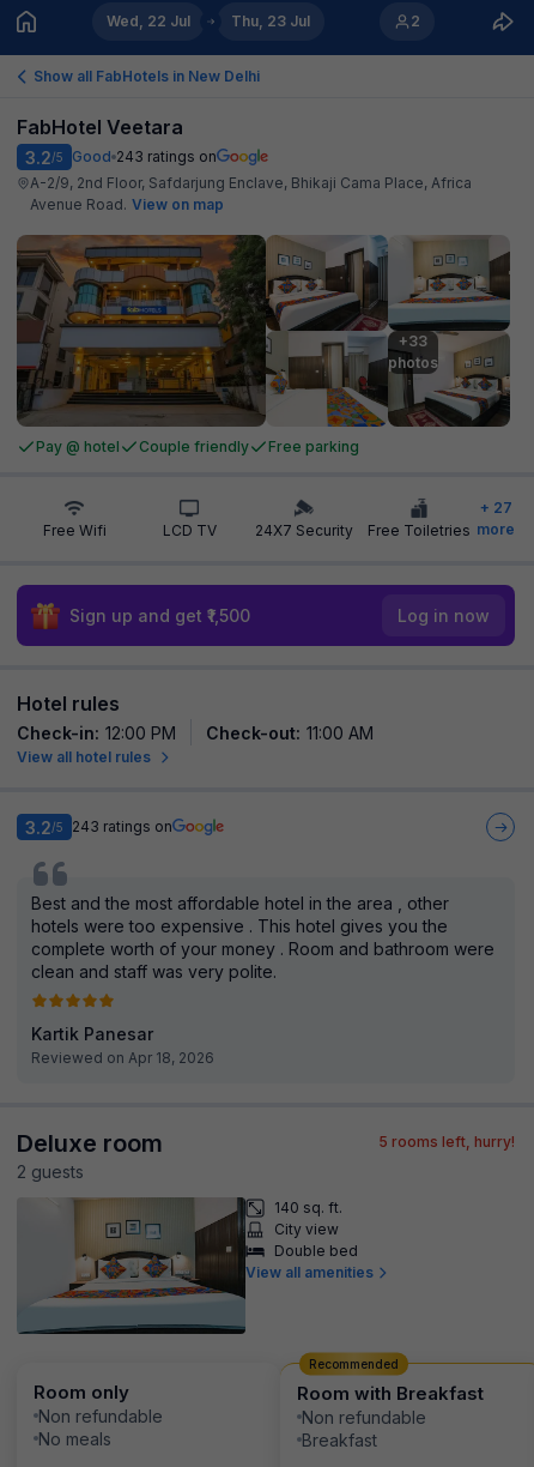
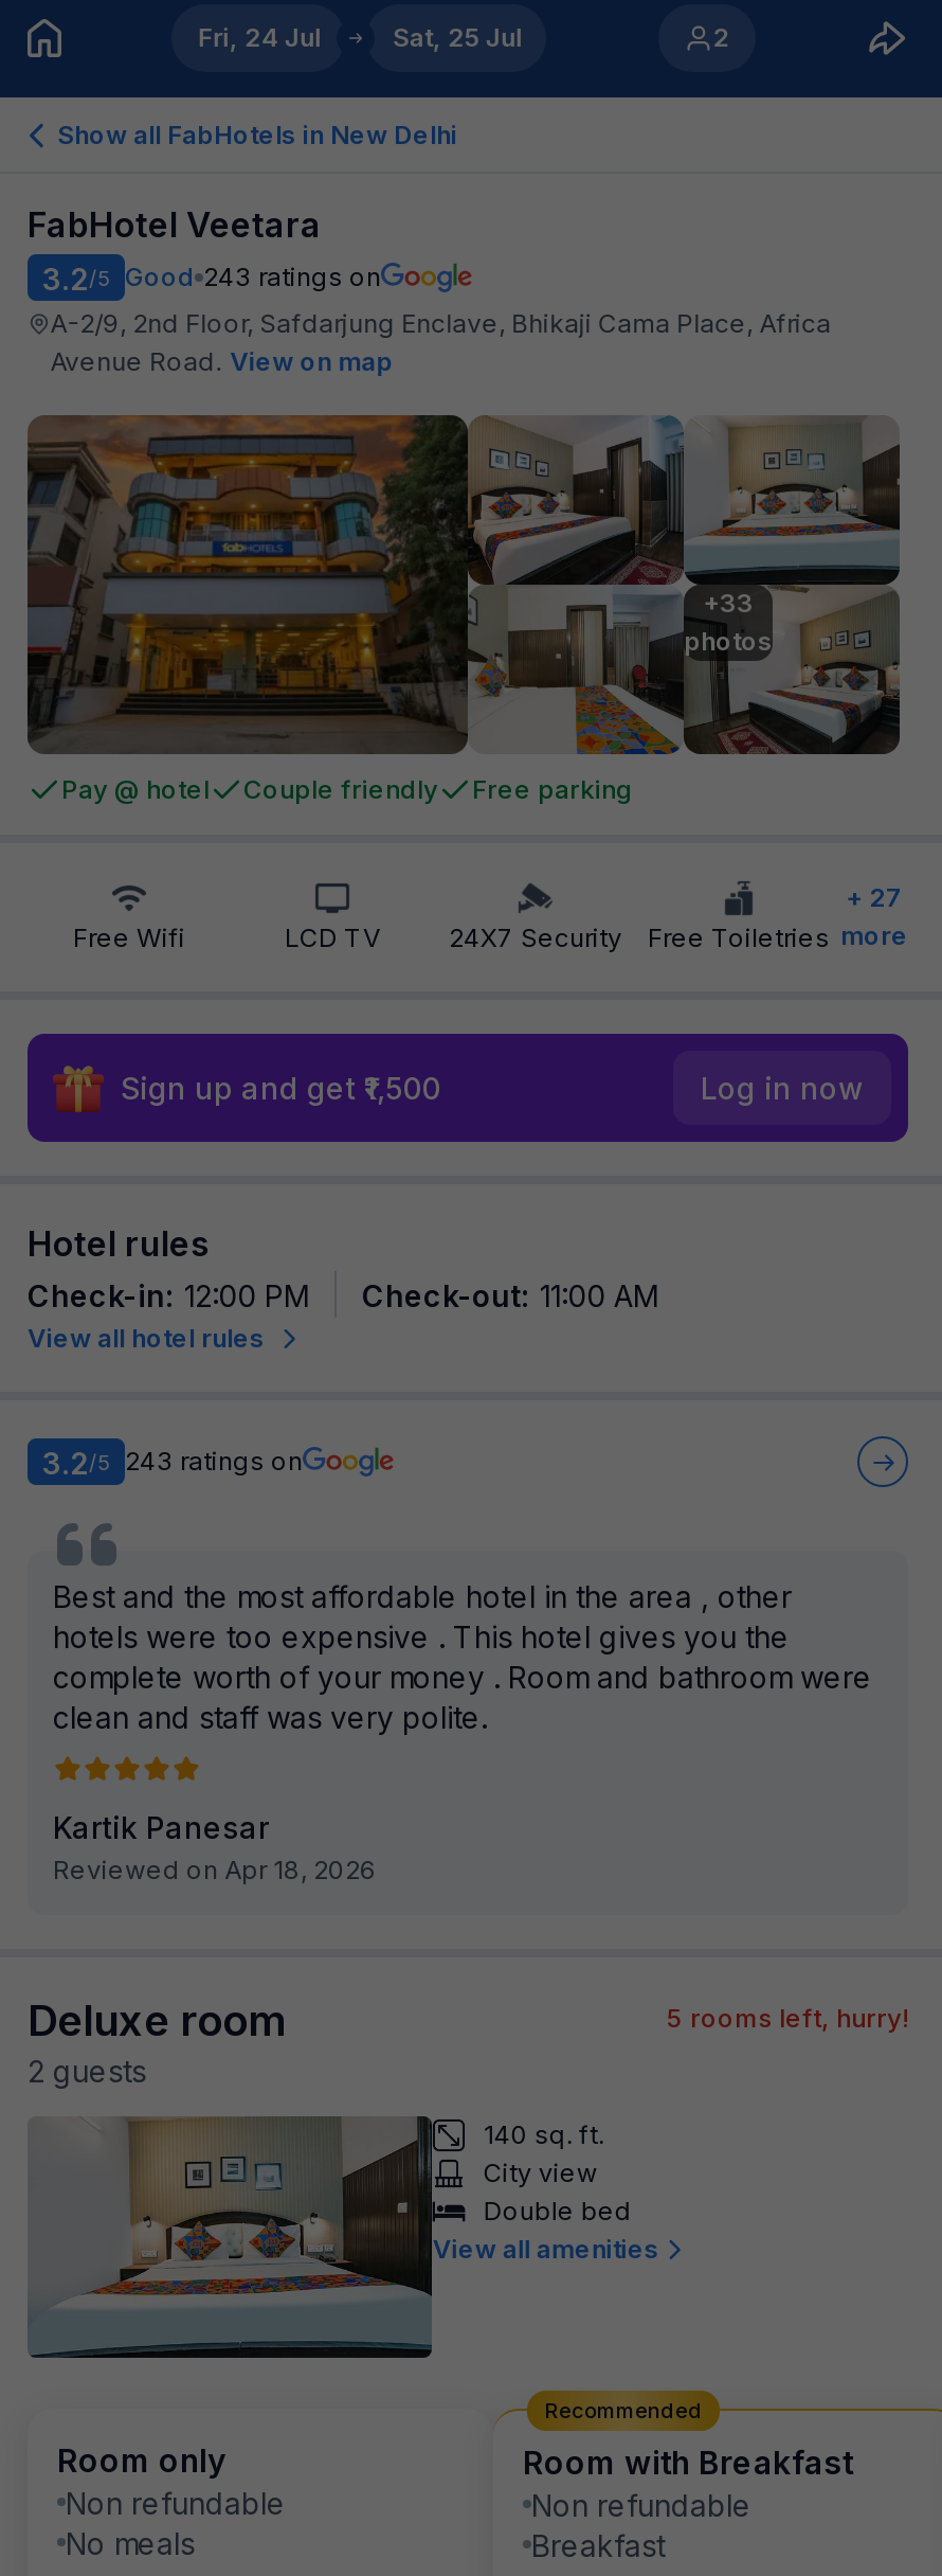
[106,12,190,30] Wed, 22 Jul -> [198,21,320,53] Fri, 24 Jul
[231,12,310,30] Thu, 23 Jul -> [392,21,521,53] Sat, 25 Jul

